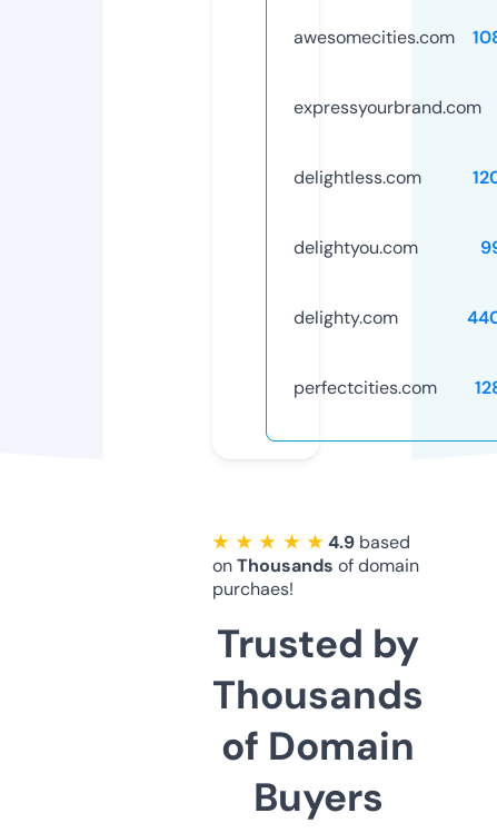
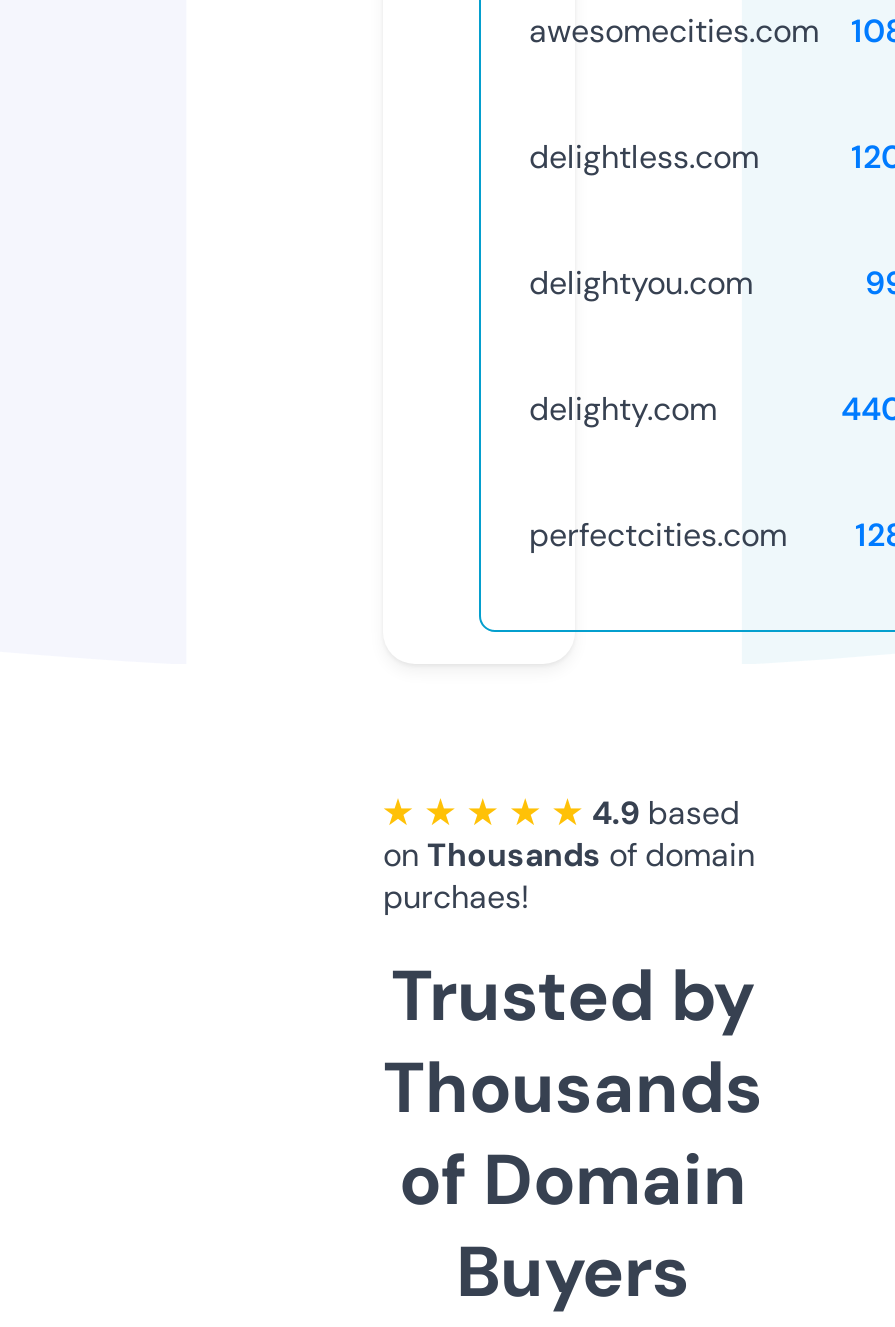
[294,95,481,119] expressyourbrand.com -> none

